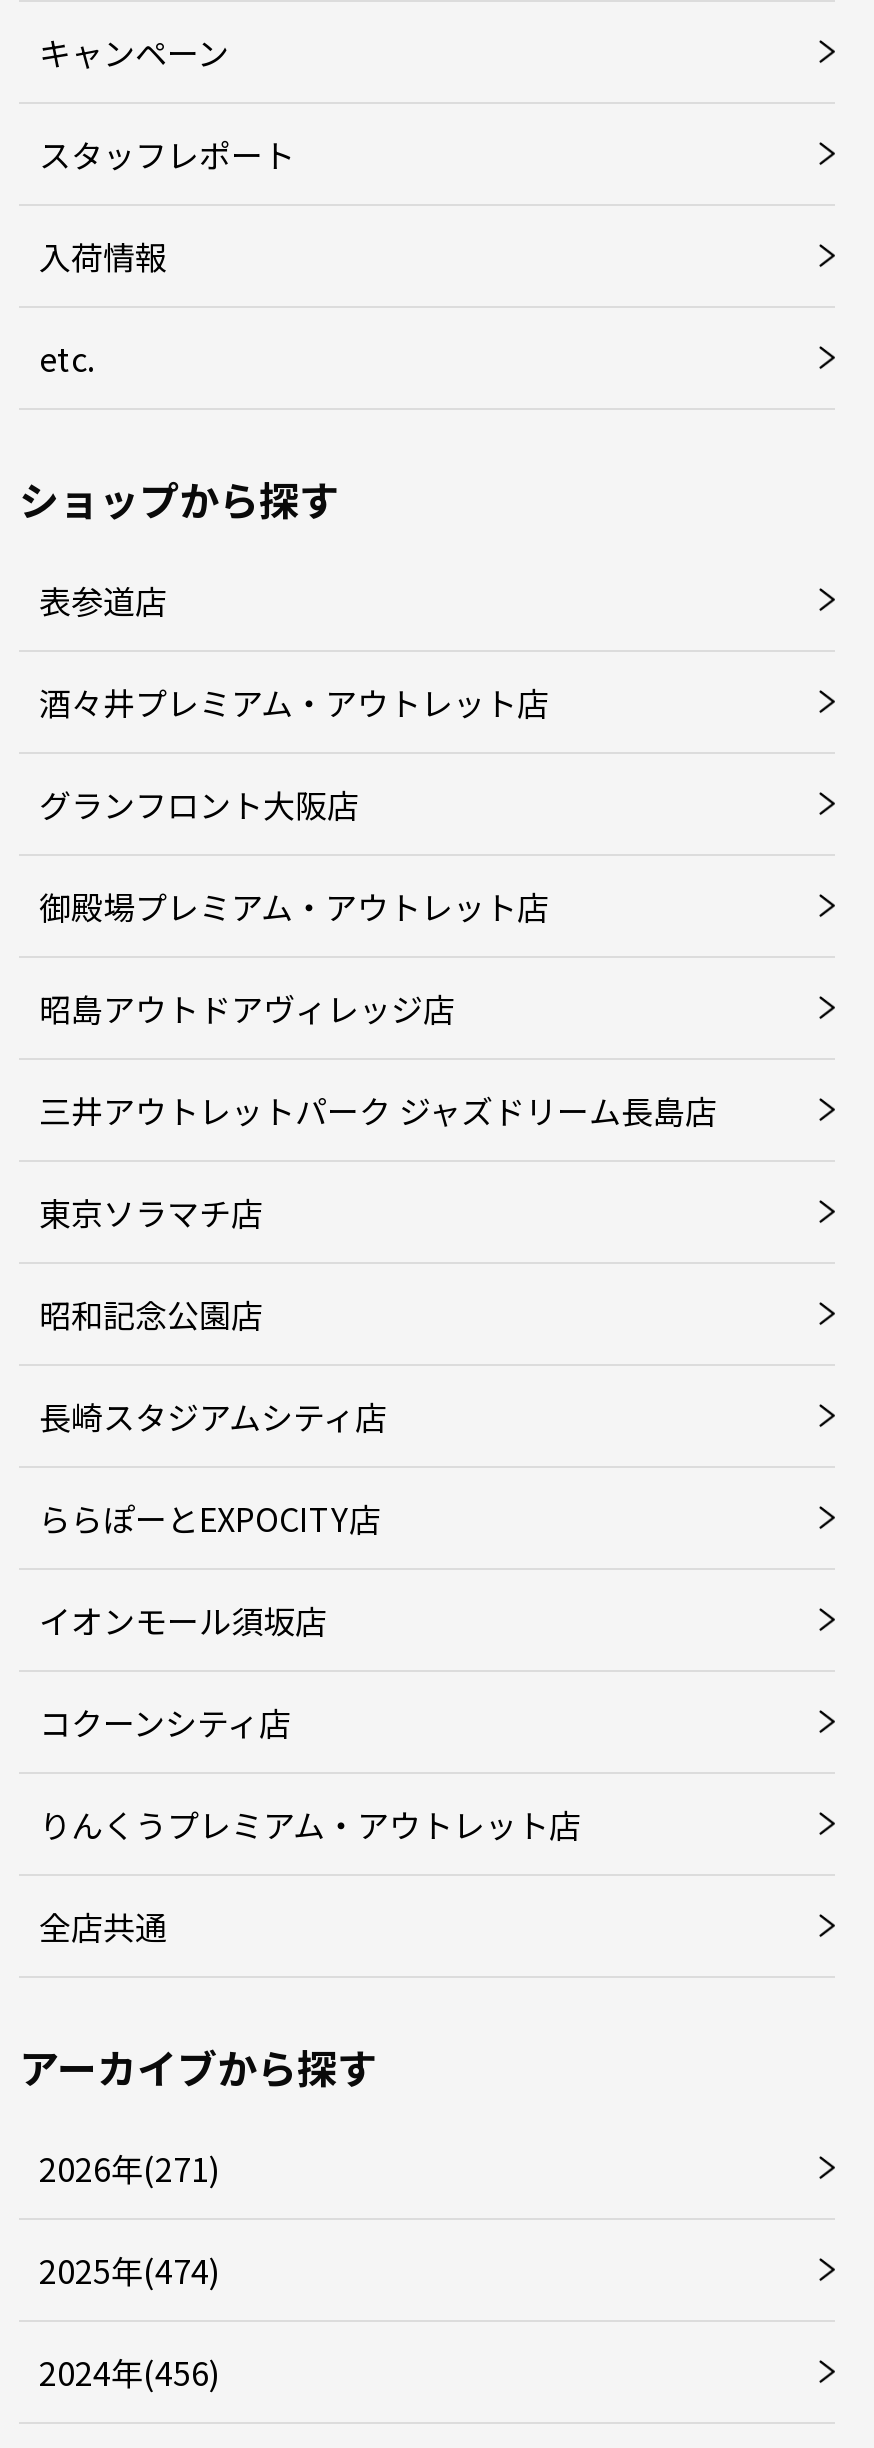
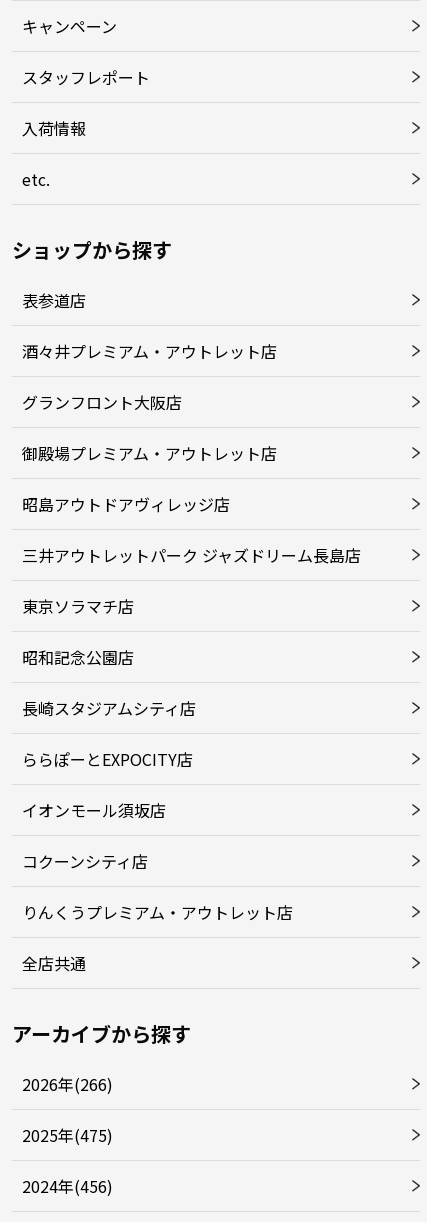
[39,2144,221,2192] 2026年(271) -> [22,1072,113,1096] 2026年(266)
[39,2246,221,2294] 2025年(474) -> [22,1123,113,1147] 2025年(475)

